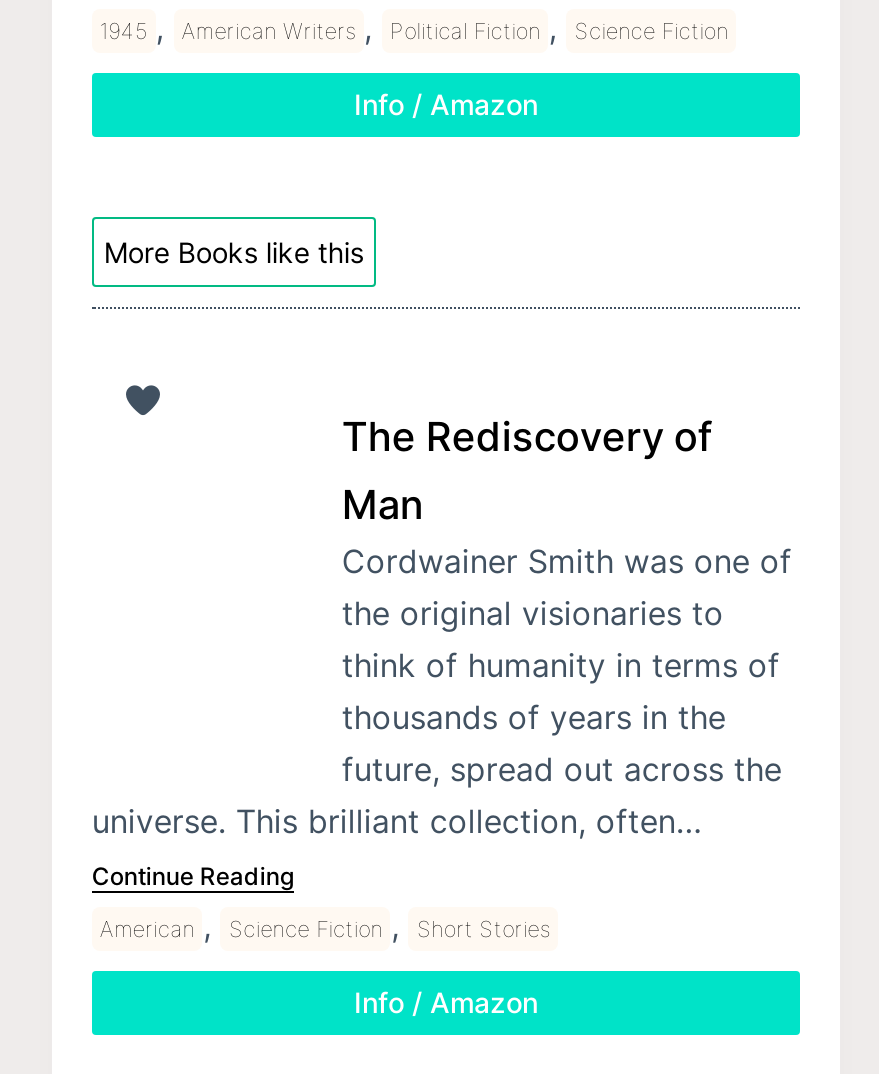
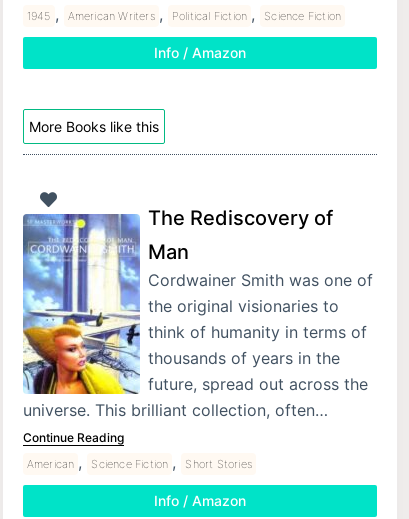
none -> [22,213,141,395] [image]

